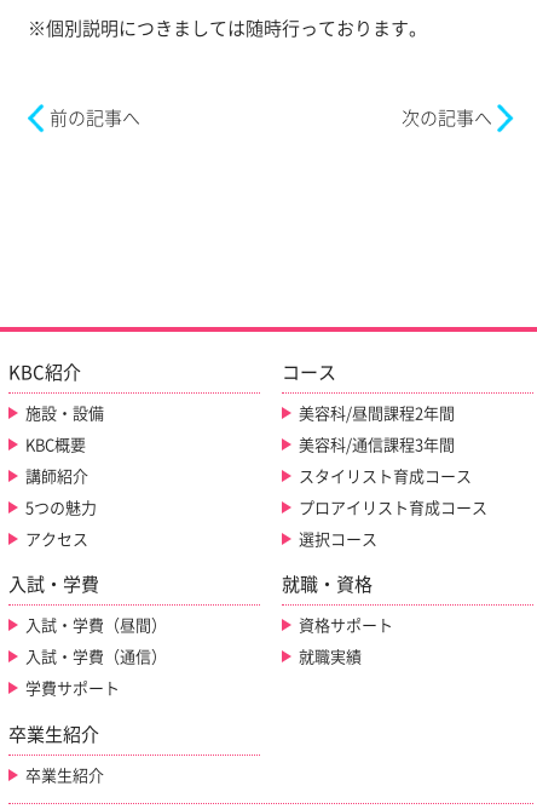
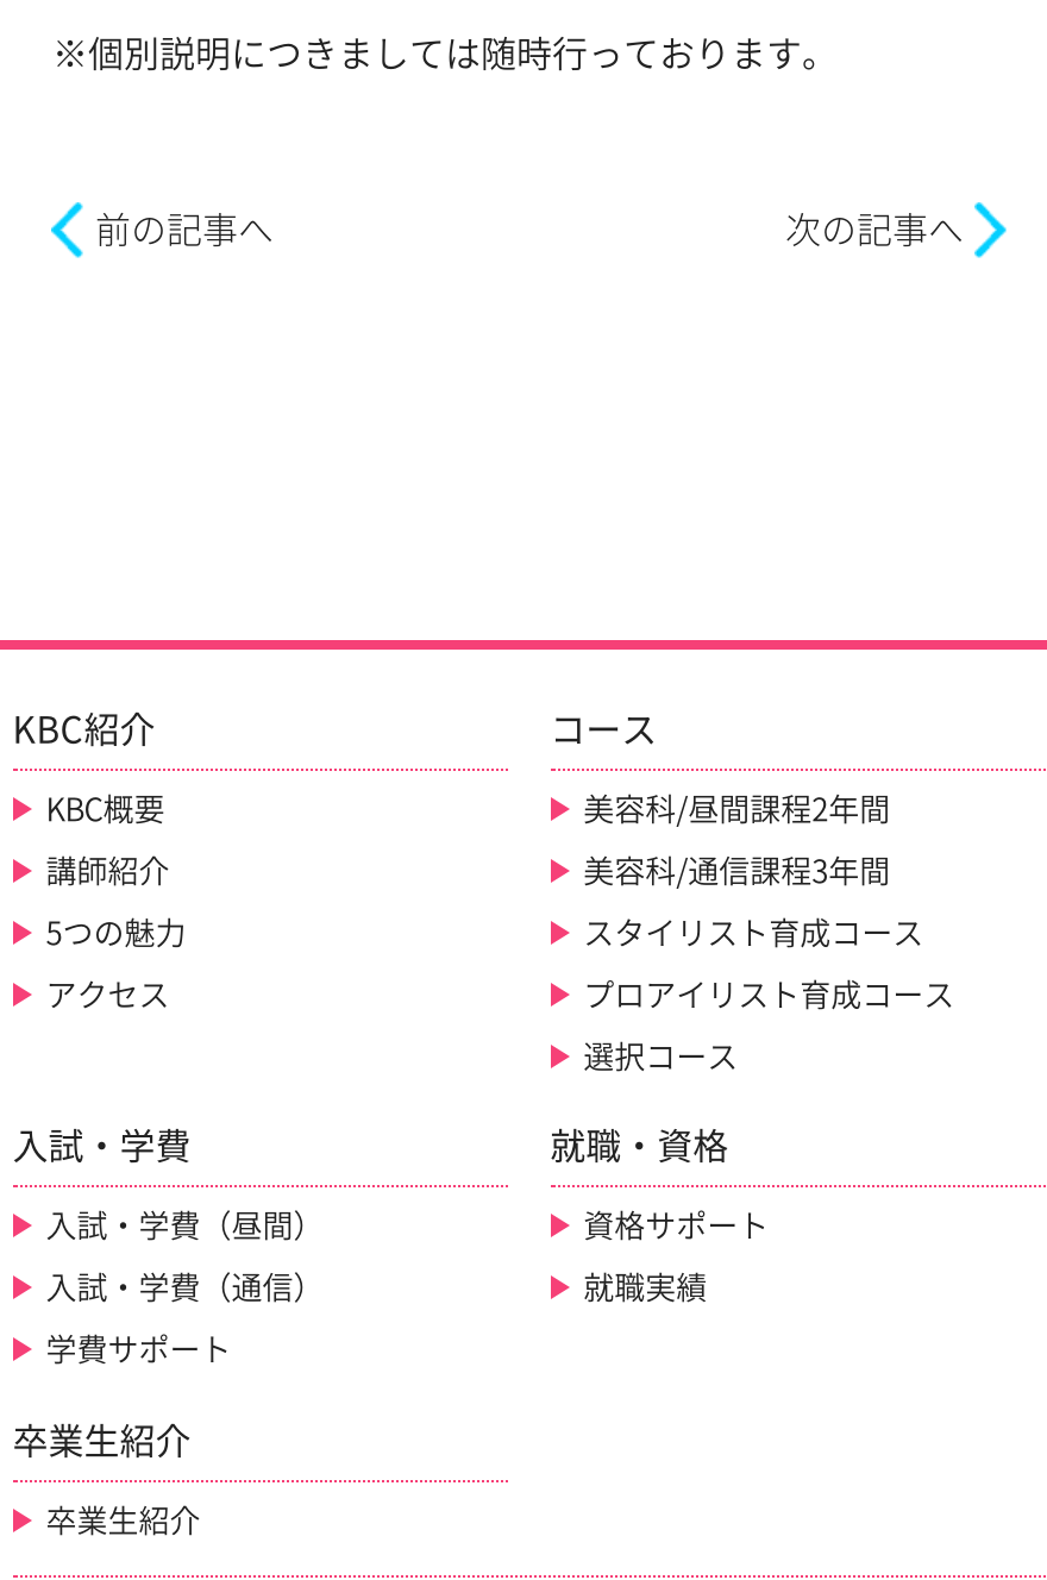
[25,405,104,421] 施設・設備 -> none
moved [25,437,96,547] -> [46,794,186,1011]: KBC概要 | 講師紹介 | 5つの魅力 | アクセス

